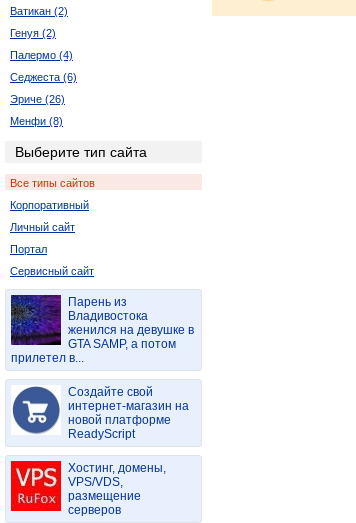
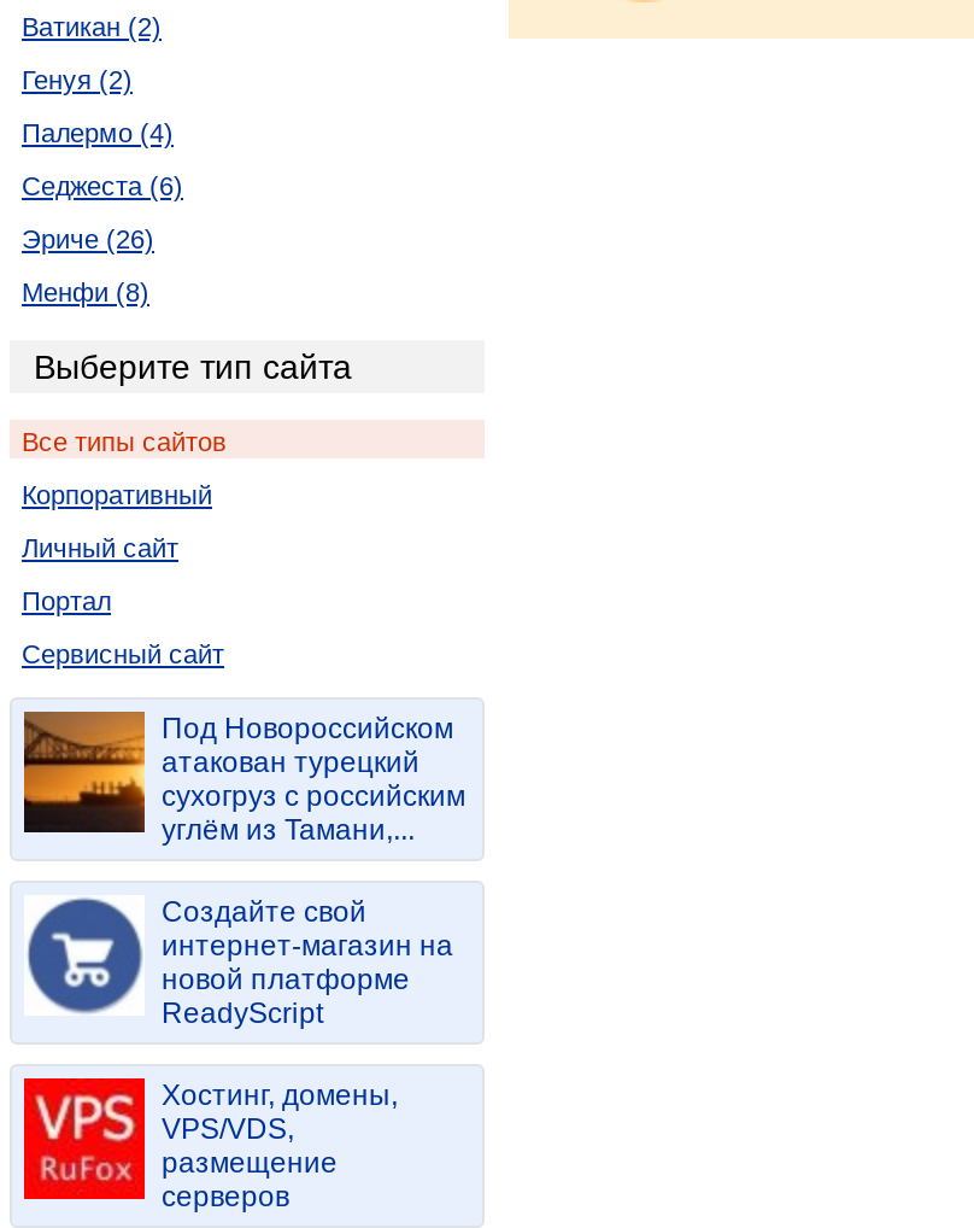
[10,294,194,365] [image] | Парень из | Владивостока | женился на девушке в | GTA SAMP, а потом | прилетел в... -> [22,709,465,847] [image] | Под Новороссийском | атакован турецкий | сухогруз с российским | углём из Тамани,...

